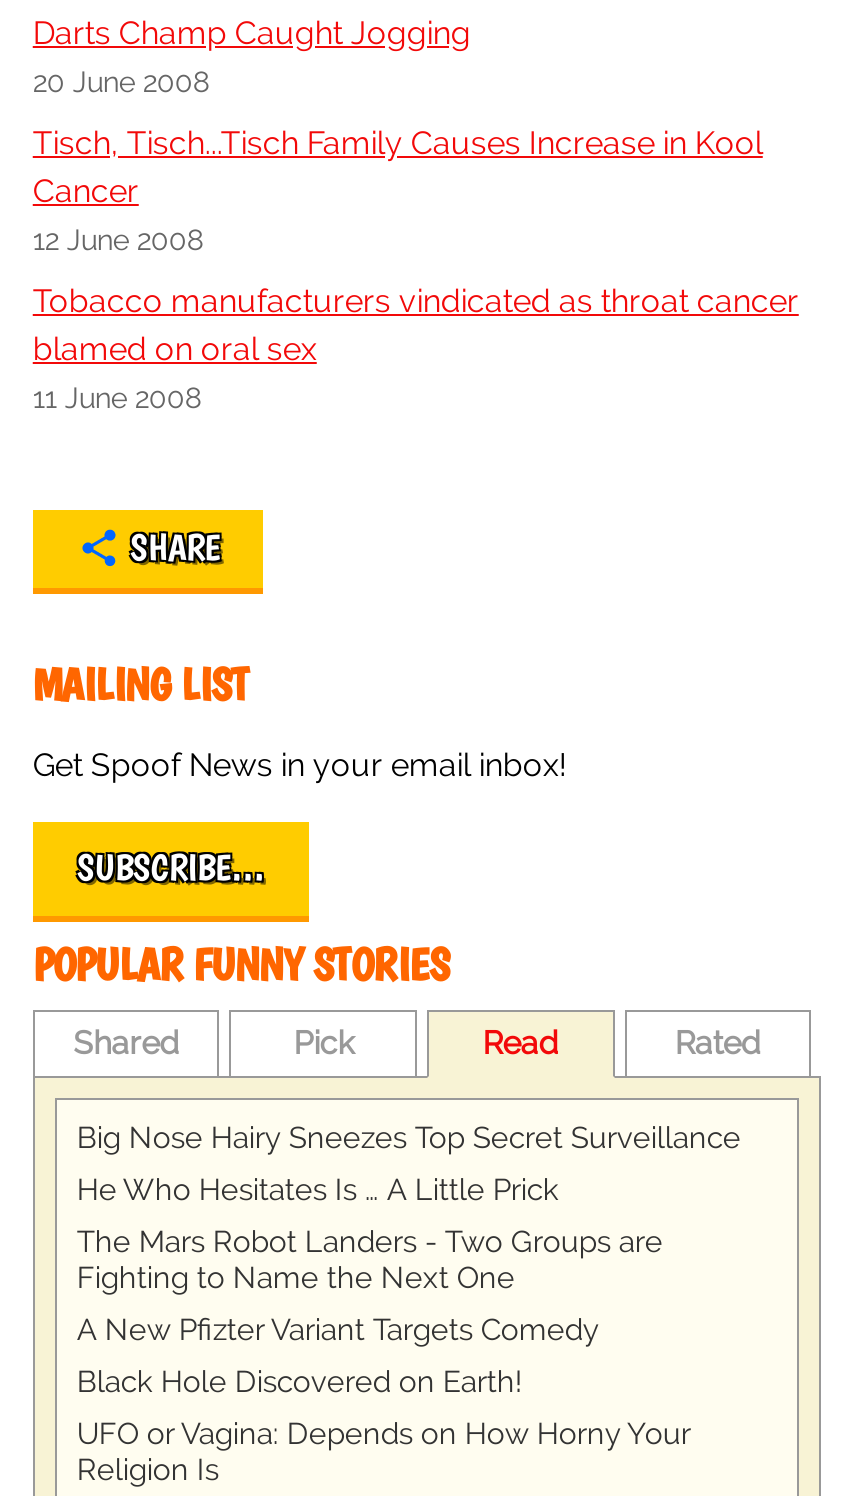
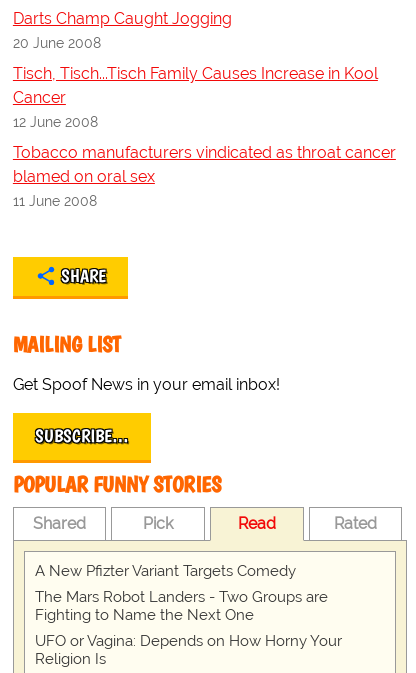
[77,1119,741,1207] Big Nose Hairy Sneezes Top Secret Surveillance | He Who Hesitates Is … A Little Prick -> none
moved [77,1311,599,1347] -> [35,562,296,580]: A New Pfizter Variant Targets Comedy
[77,1363,523,1399] Black Hole Discovered on Earth! -> none

